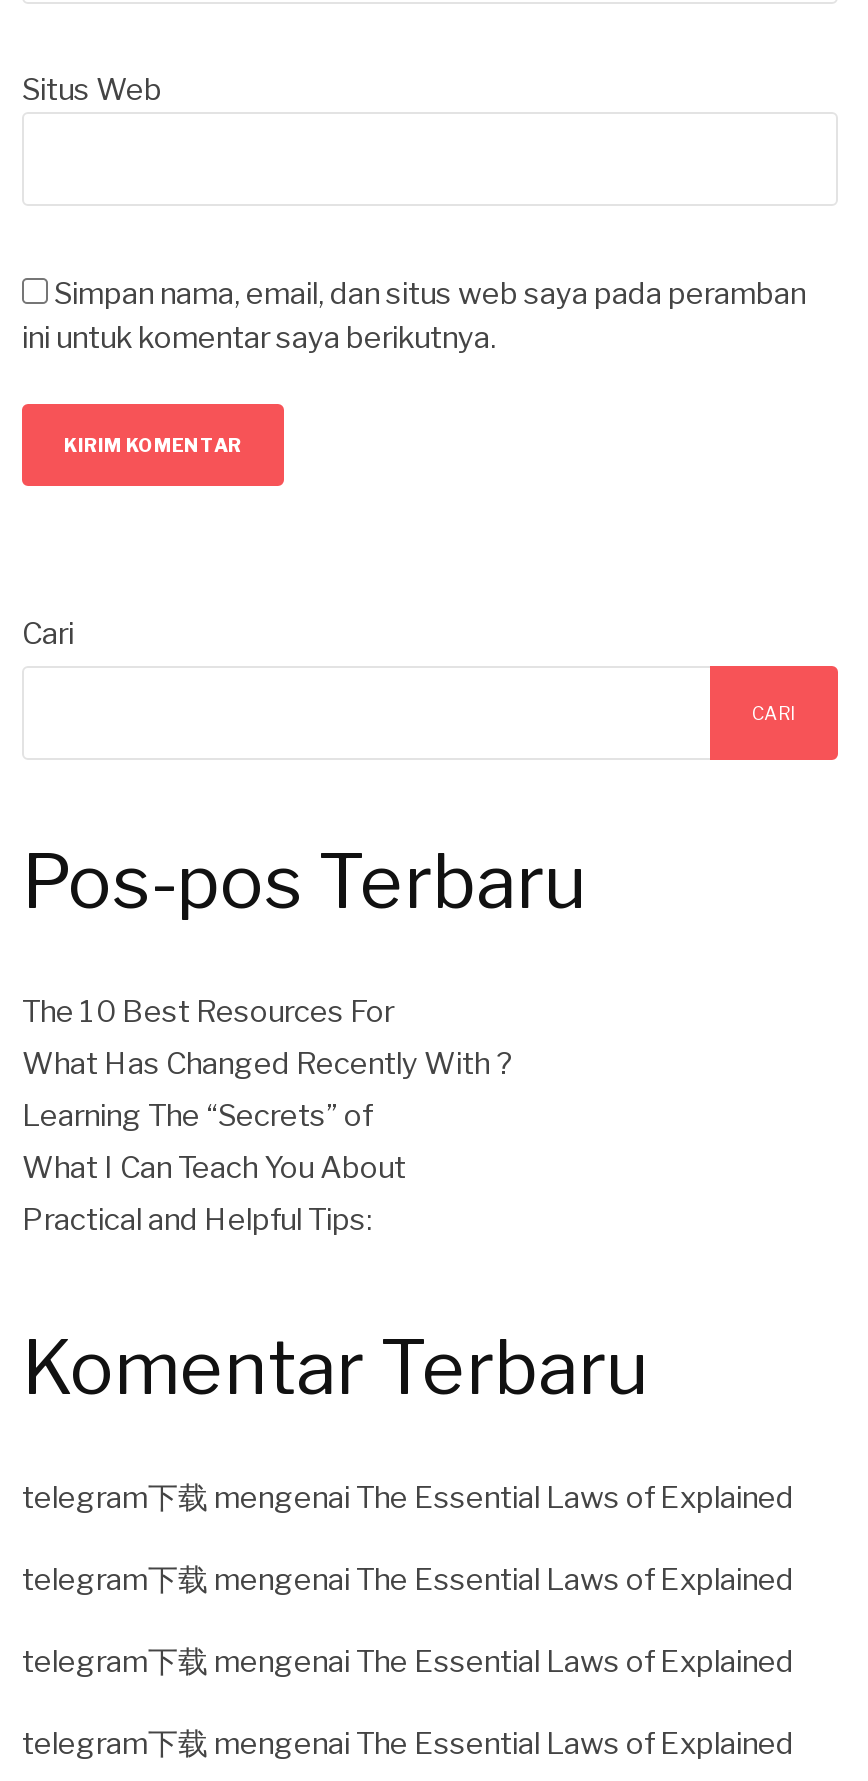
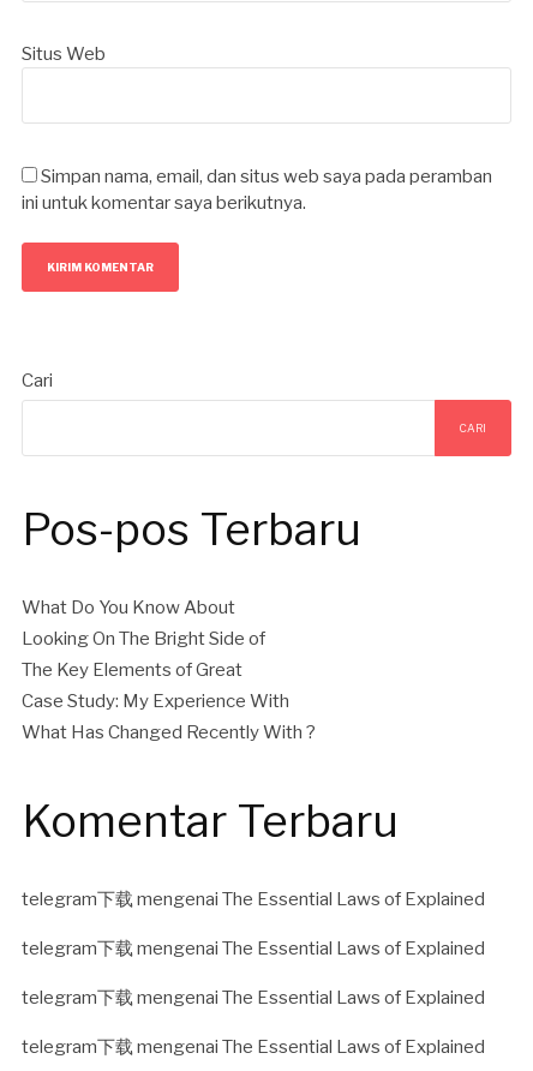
[22,994,394,1030] The 10 Best Resources For -> [22,597,289,712] What Do You Know About | Looking On The Bright Side of | The Key Elements of Great | Case Study: My Experience With
moved [22,1046,512,1082] -> [22,721,316,743]: What Has Changed Recently With ?
[22,1098,406,1238] Learning The “Secrets” of | What I Can Teach You About | Practical and Helpful Tips: -> none

